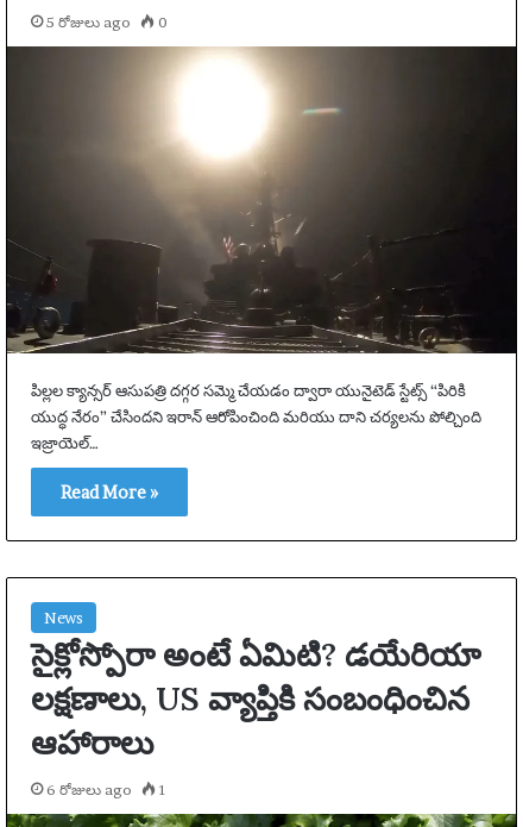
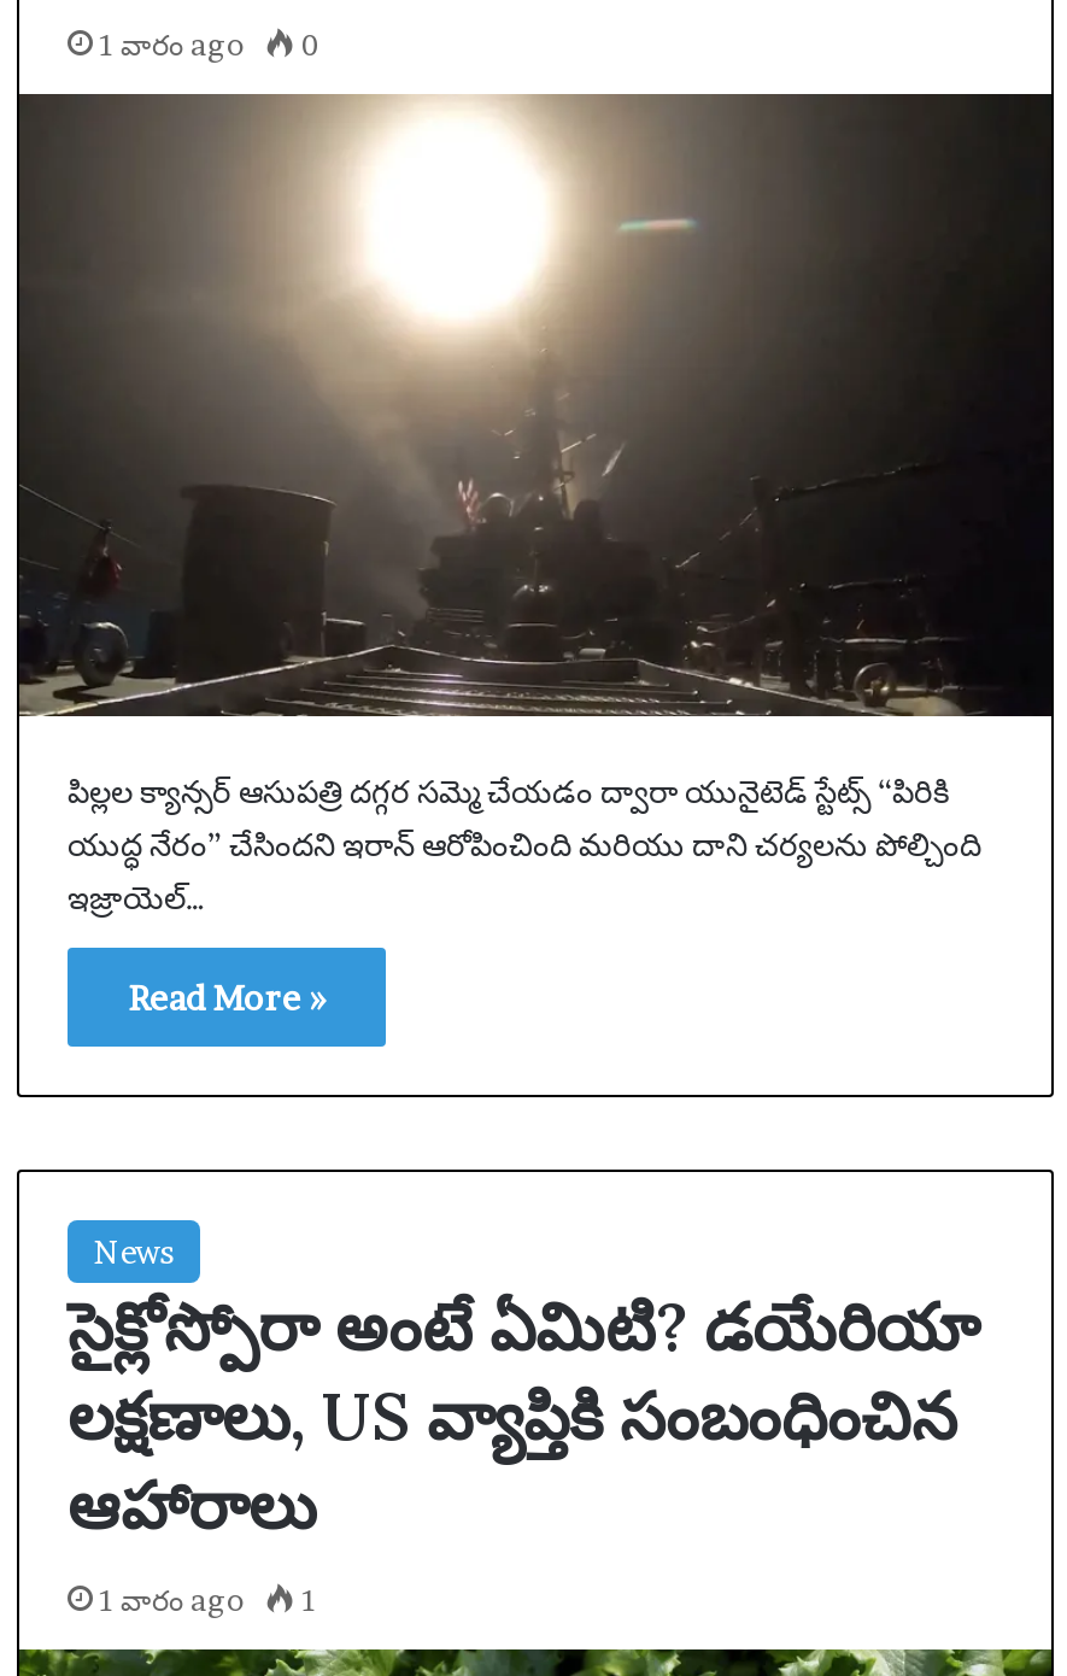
[46,13,168,31] 5 రోజులు ago 0 -> [99,26,321,62] 1 వారం ago 0
[46,780,166,798] 6 రోజులు ago 1 -> [99,1581,316,1618] 1 వారం ago 1

